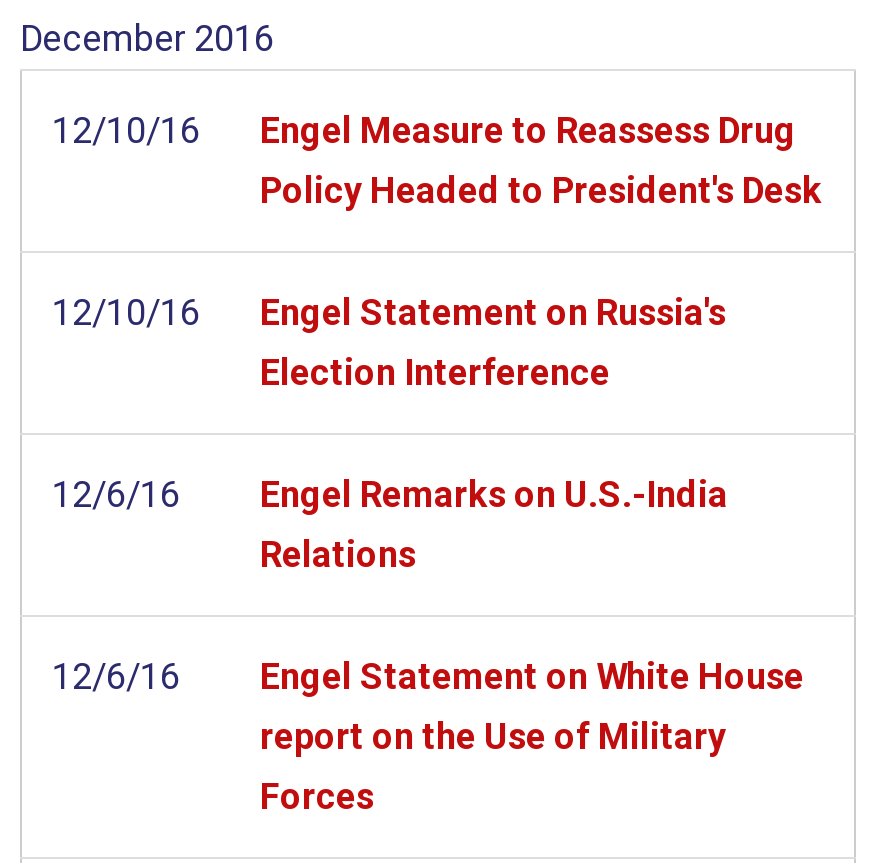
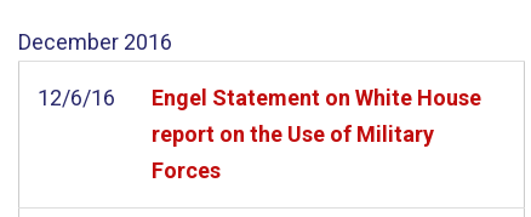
[52,108,822,574] 12/10/16 | Engel Measure to Reassess Drug | Policy Headed to President's Desk | 12/10/16 | Engel Statement on Russia's | Election Interference | 12/6/16 | Engel Remarks on U.S.-India | Relations -> none

